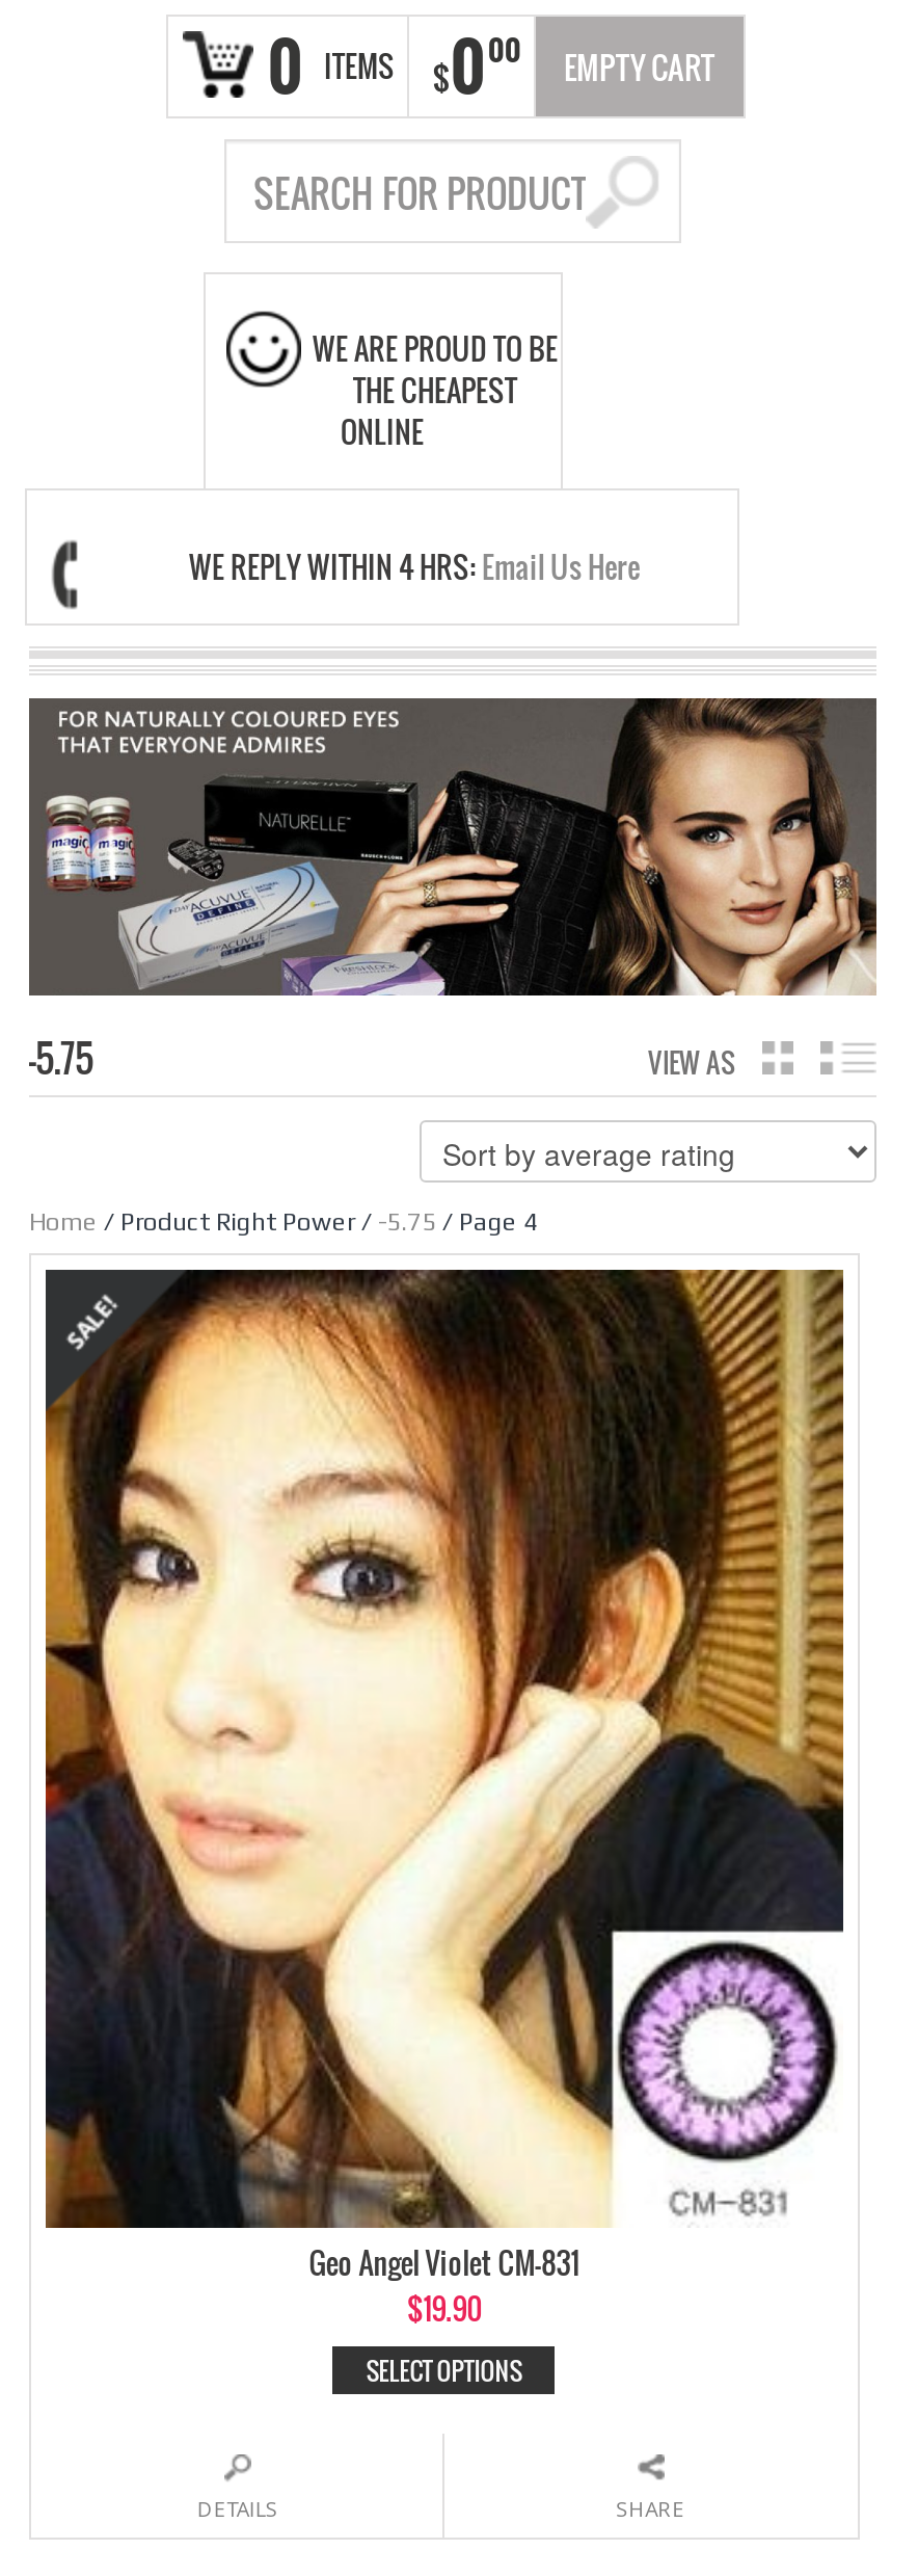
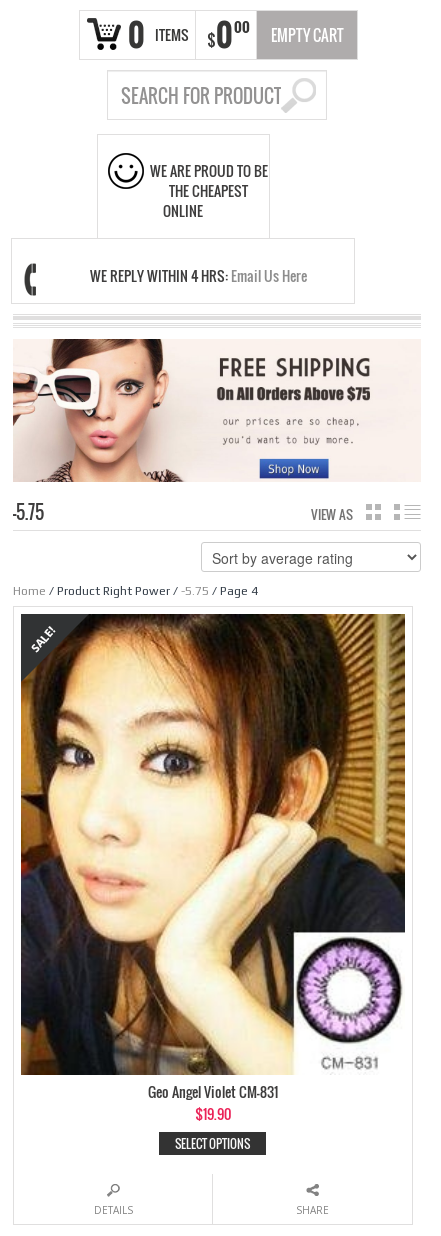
[27,696,879,998] [image] -> [13,338,421,483] [image]

